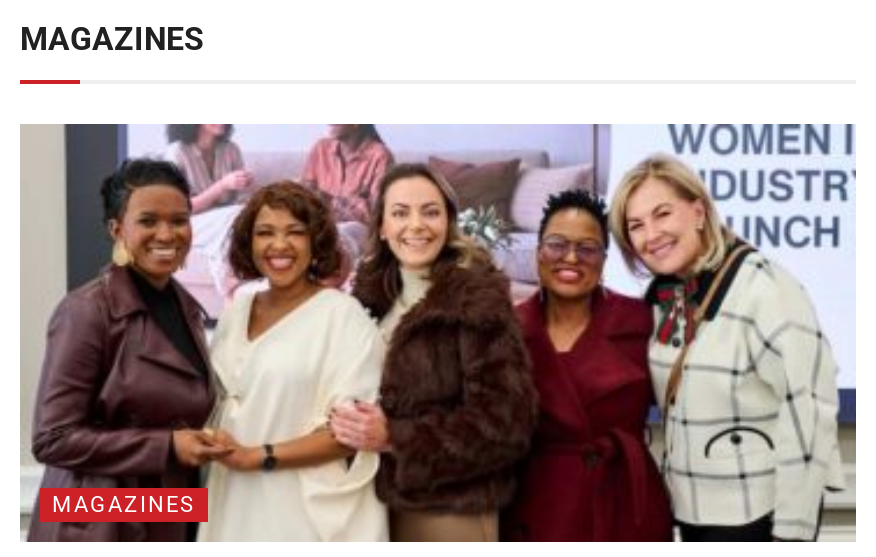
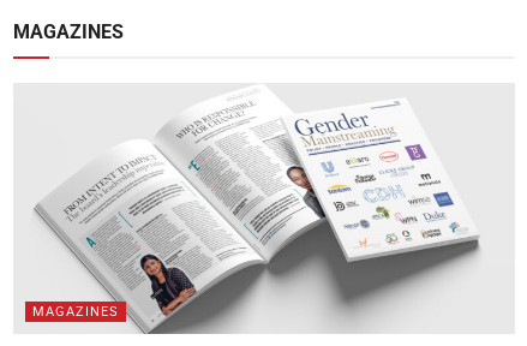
[20,122,858,544] [image] -> [14,83,515,334] [image]

